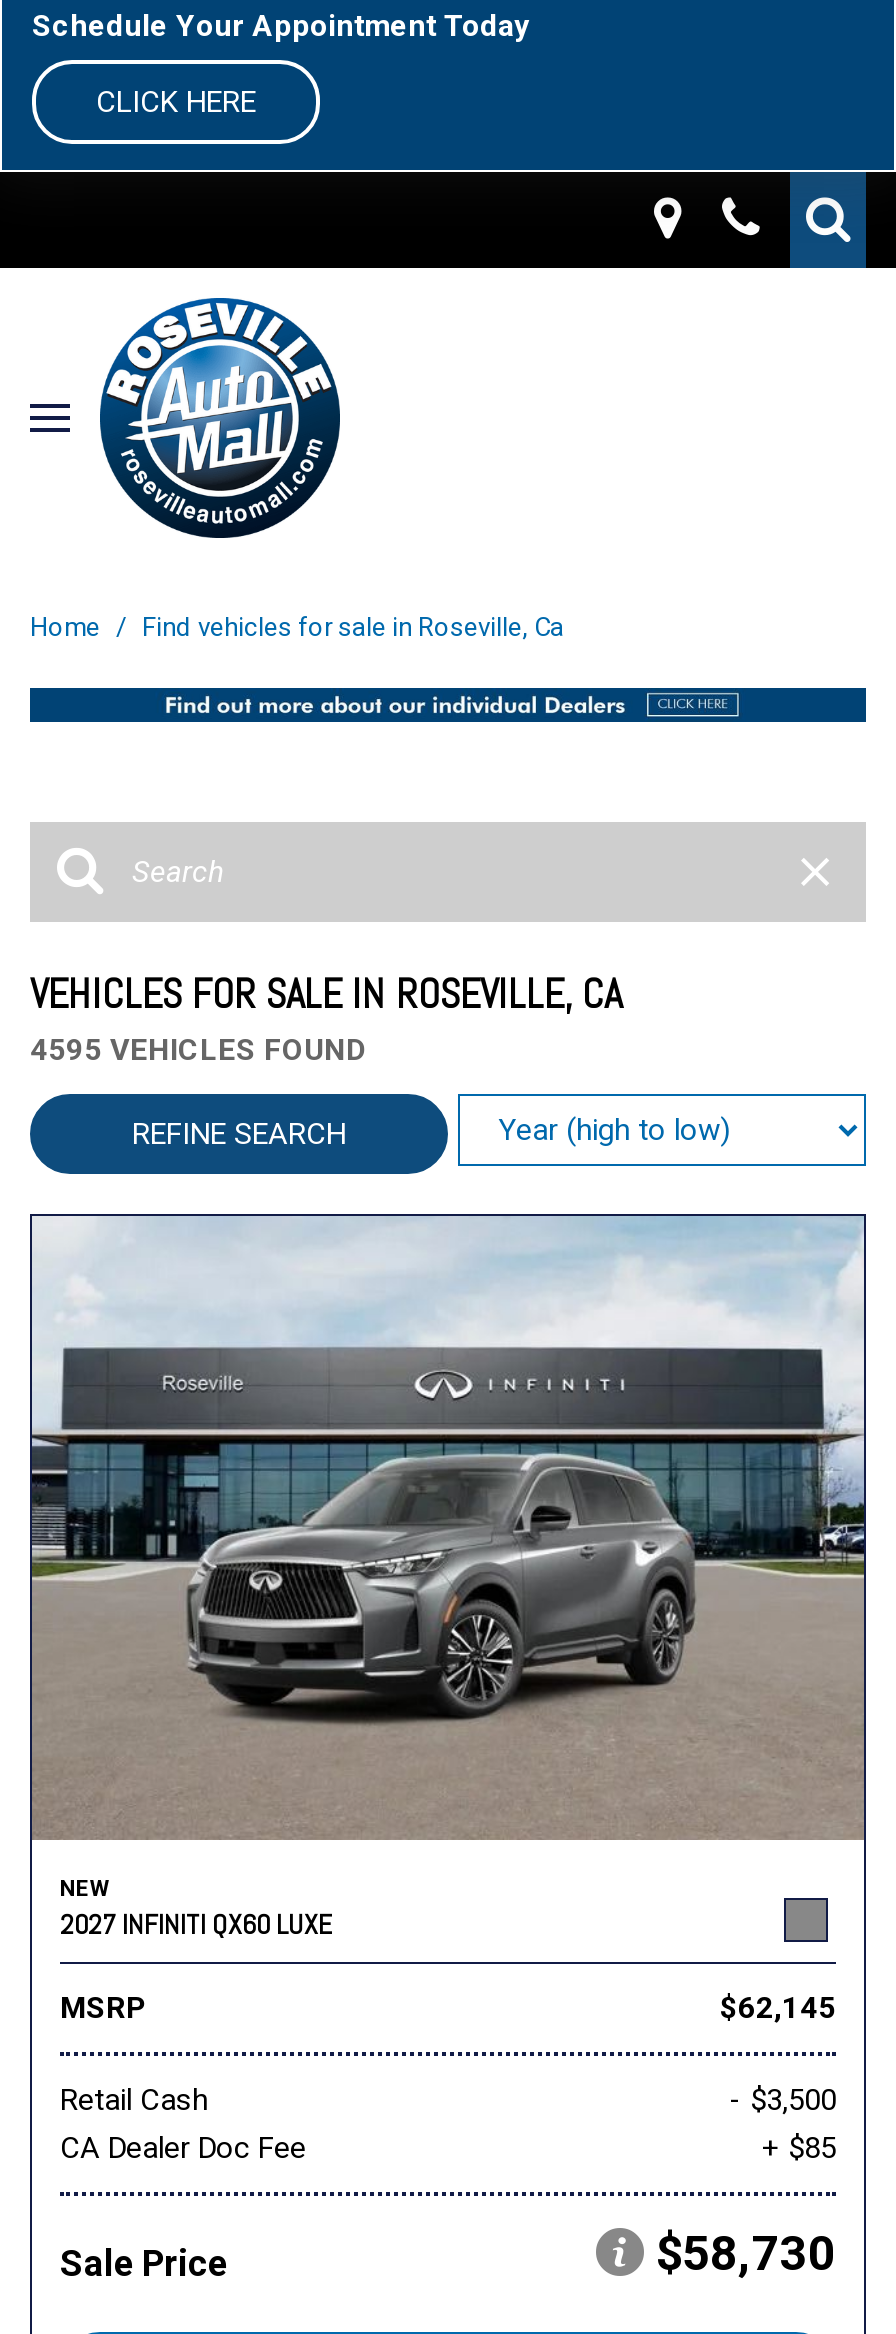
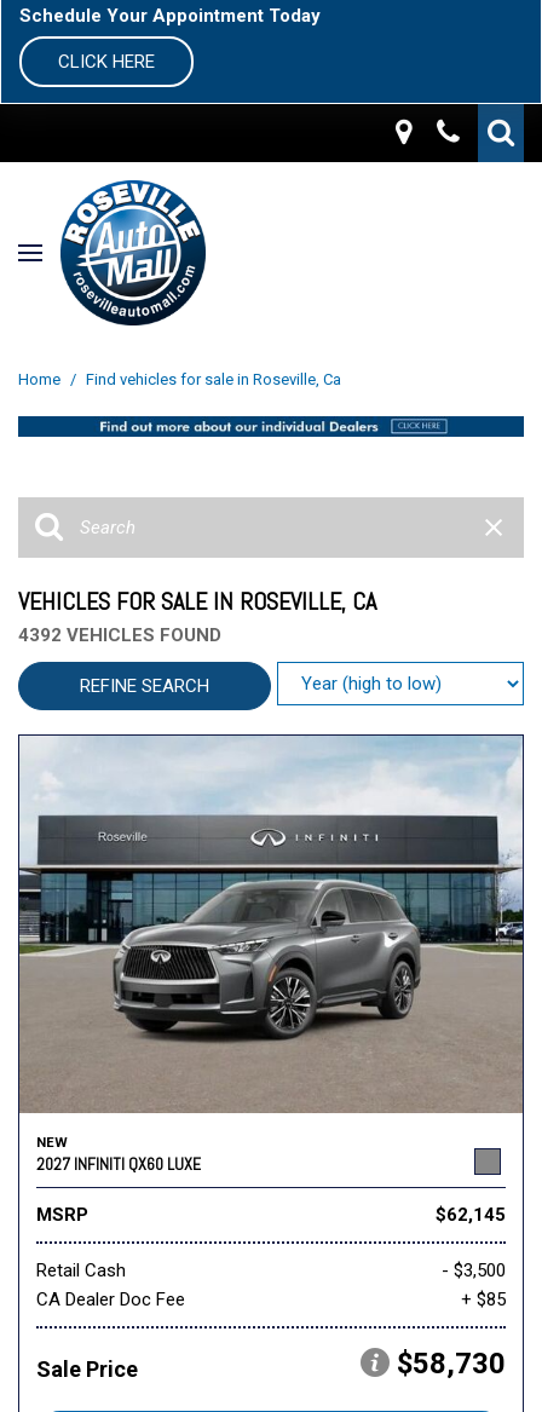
[30,1032,366,1068] 4595 VEHICLES FOUND -> [18,625,221,646] 4392 VEHICLES FOUND

